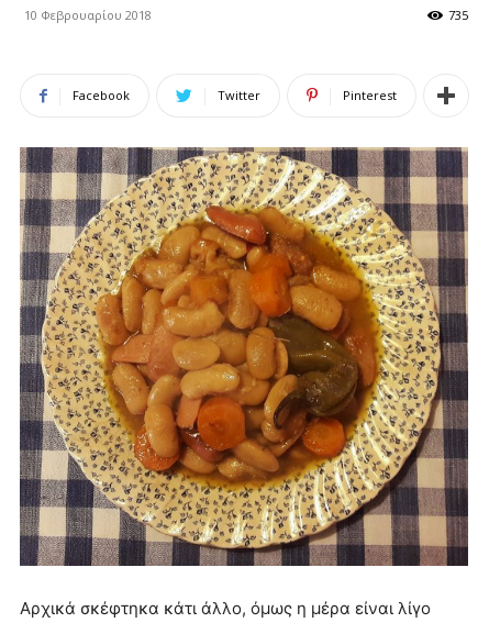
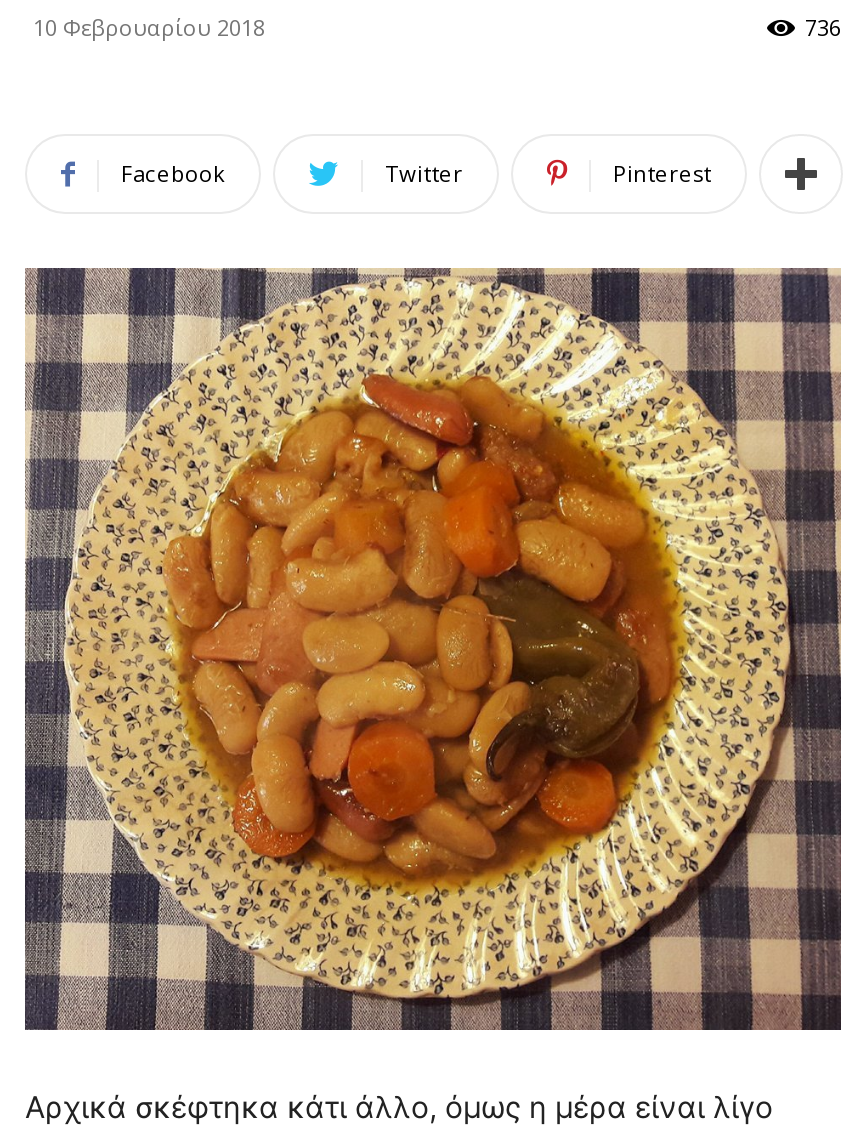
[448,7,468,23] 735 -> [805,12,841,42] 736

